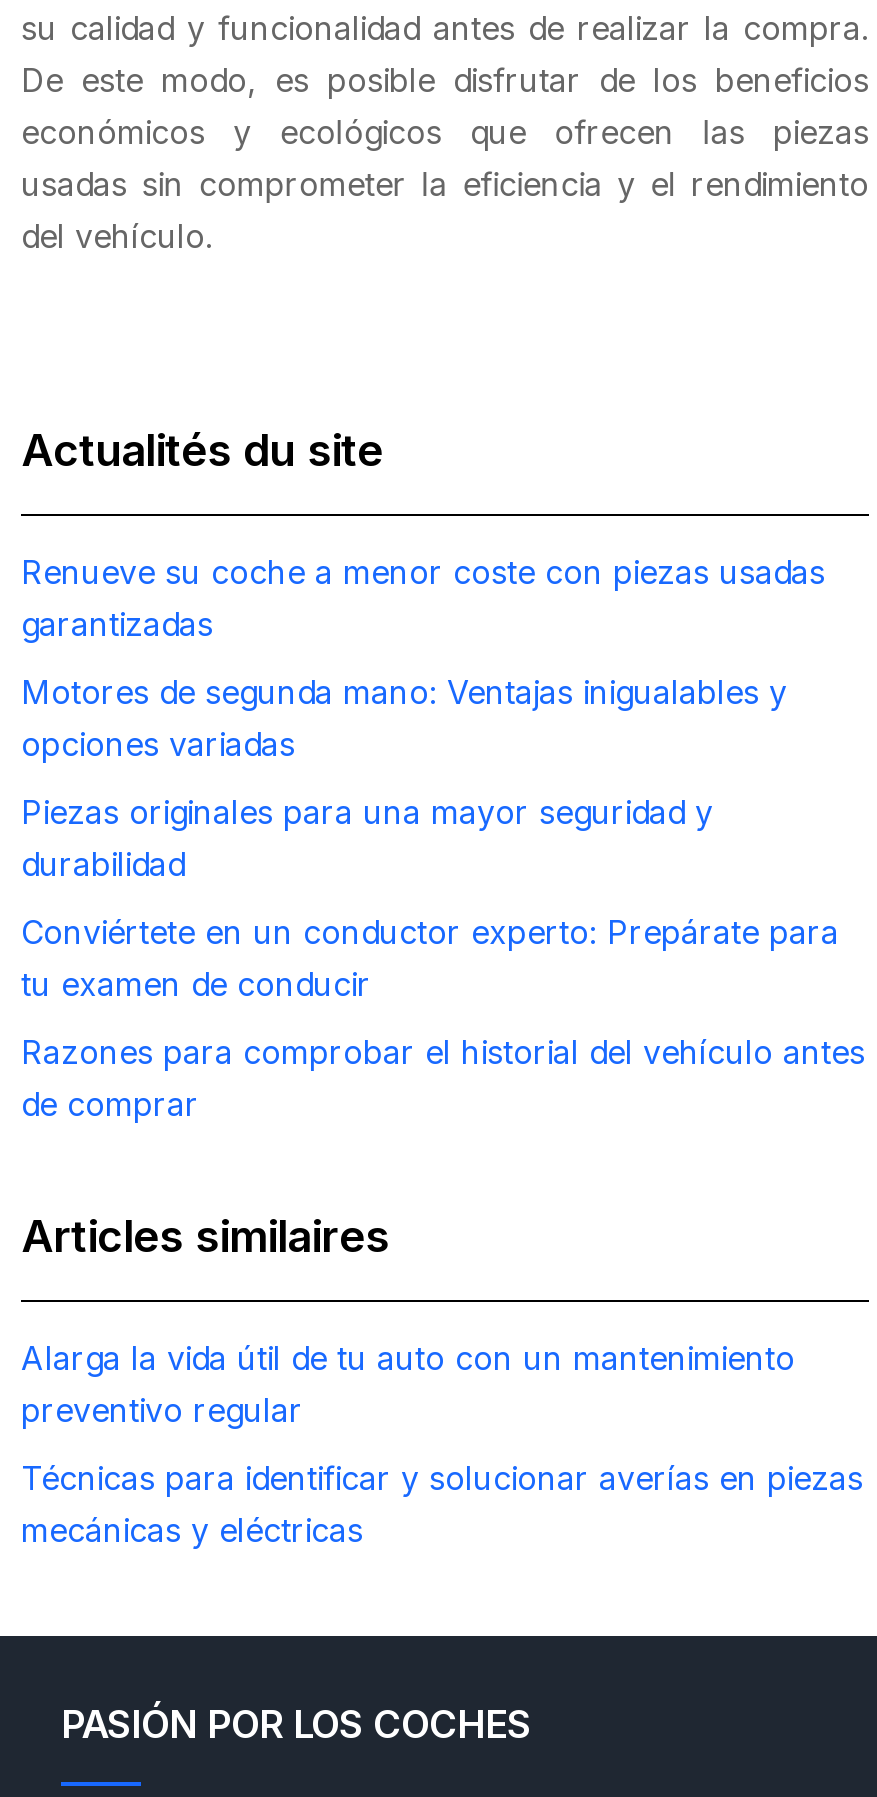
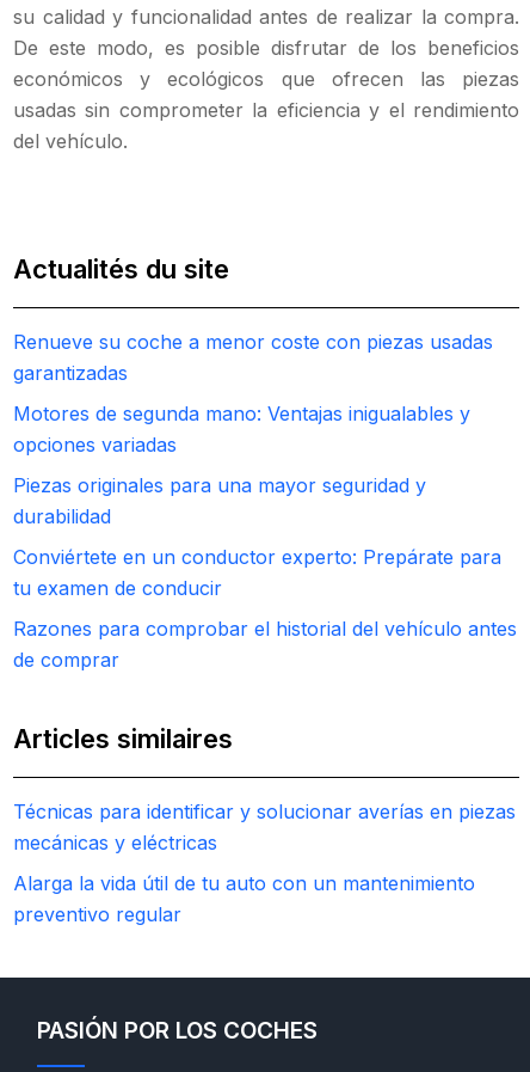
moved [21,1338,795,1430] -> [13,871,475,926]: Alarga la vida útil de tu auto con un mantenimiento | preventivo regular
moved [21,1458,863,1550] -> [13,799,516,854]: Técnicas para identificar y solucionar averías en piezas | mecánicas y eléctricas

